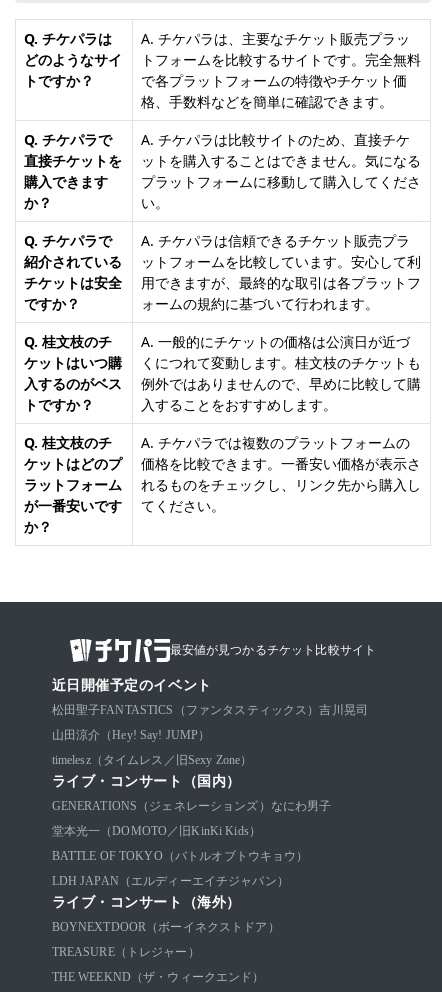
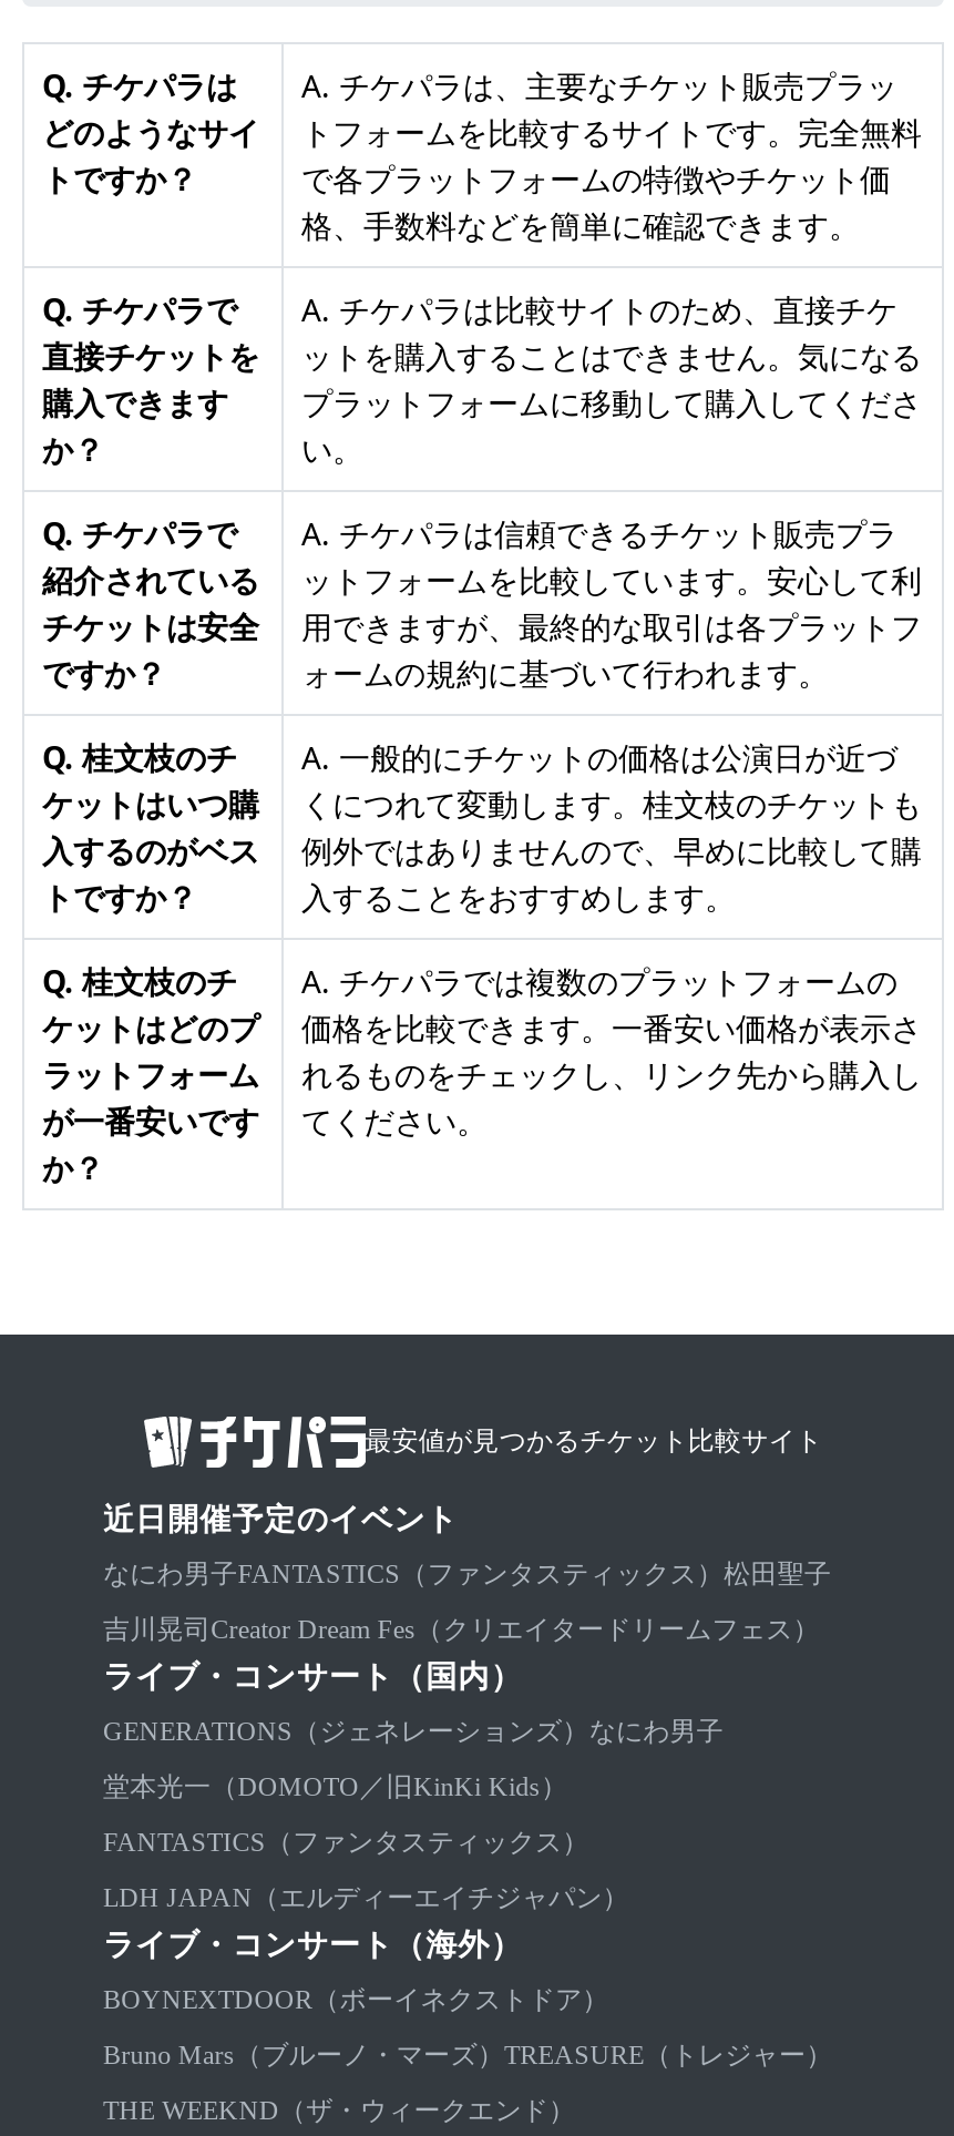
[51,703,368,767] 松田聖子FANTASTICS（ファンタスティックス）吉川晃司 | 山田涼介（Hey! Say! JUMP） | timelesz（タイムレス／旧Sexy Zone） -> [103,1559,831,1645] なにわ男子FANTASTICS（ファンタスティックス）松田聖子 | 吉川晃司Creator Dream Fes（クリエイタードリームフェス）
[51,849,309,863] BATTLE OF TOKYO（バトルオブトウキョウ） -> [103,1827,589,1858] FANTASTICS（ファンタスティックス）
[51,945,200,959] TREASURE（トレジャー） -> [103,2040,833,2071] Bruno Mars（ブルーノ・マーズ）TREASURE（トレジャー）

